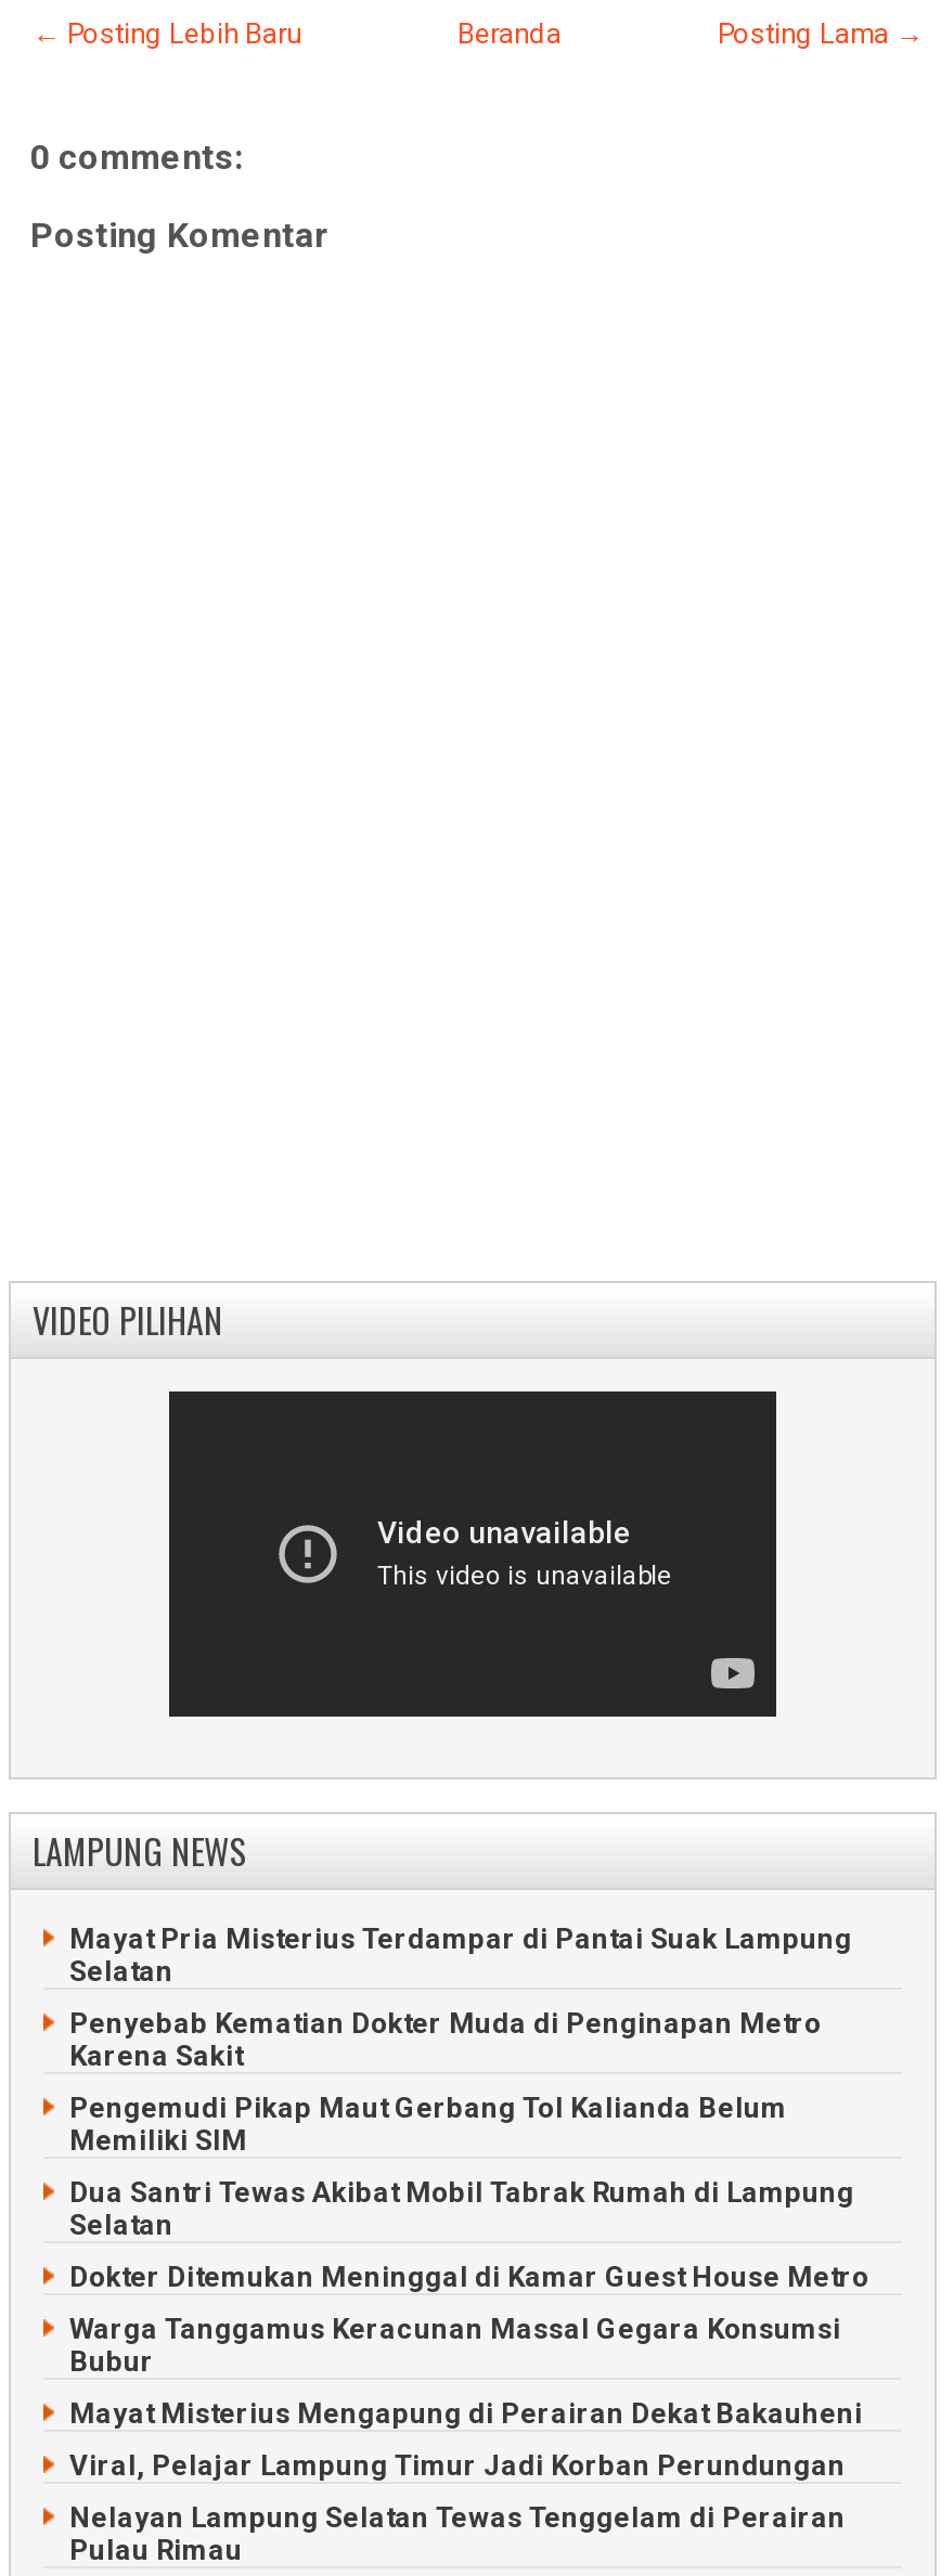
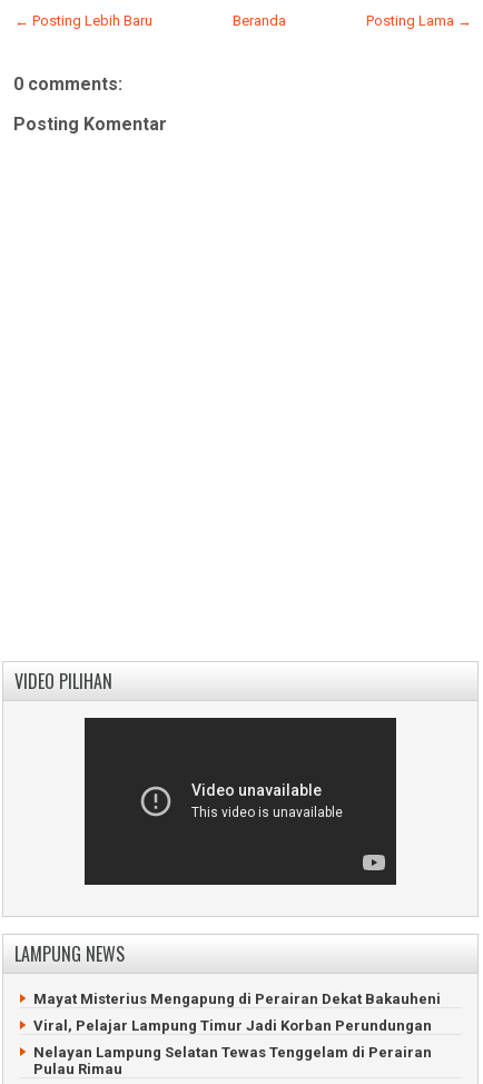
[69,1921,869,2377] Mayat Pria Misterius Terdampar di Pantai Suak Lampung | Selatan | Penyebab Kematian Dokter Muda di Penginapan Metro | Karena Sakit | Pengemudi Pikap Maut Gerbang Tol Kalianda Belum | Memiliki SIM | Dua Santri Tewas Akibat Mobil Tabrak Rumah di Lampung | Selatan | Dokter Ditemukan Meninggal di Kamar Guest House Metro | Warga Tanggamus Keracunan Massal Gegara Konsumsi | Bubur -> none

